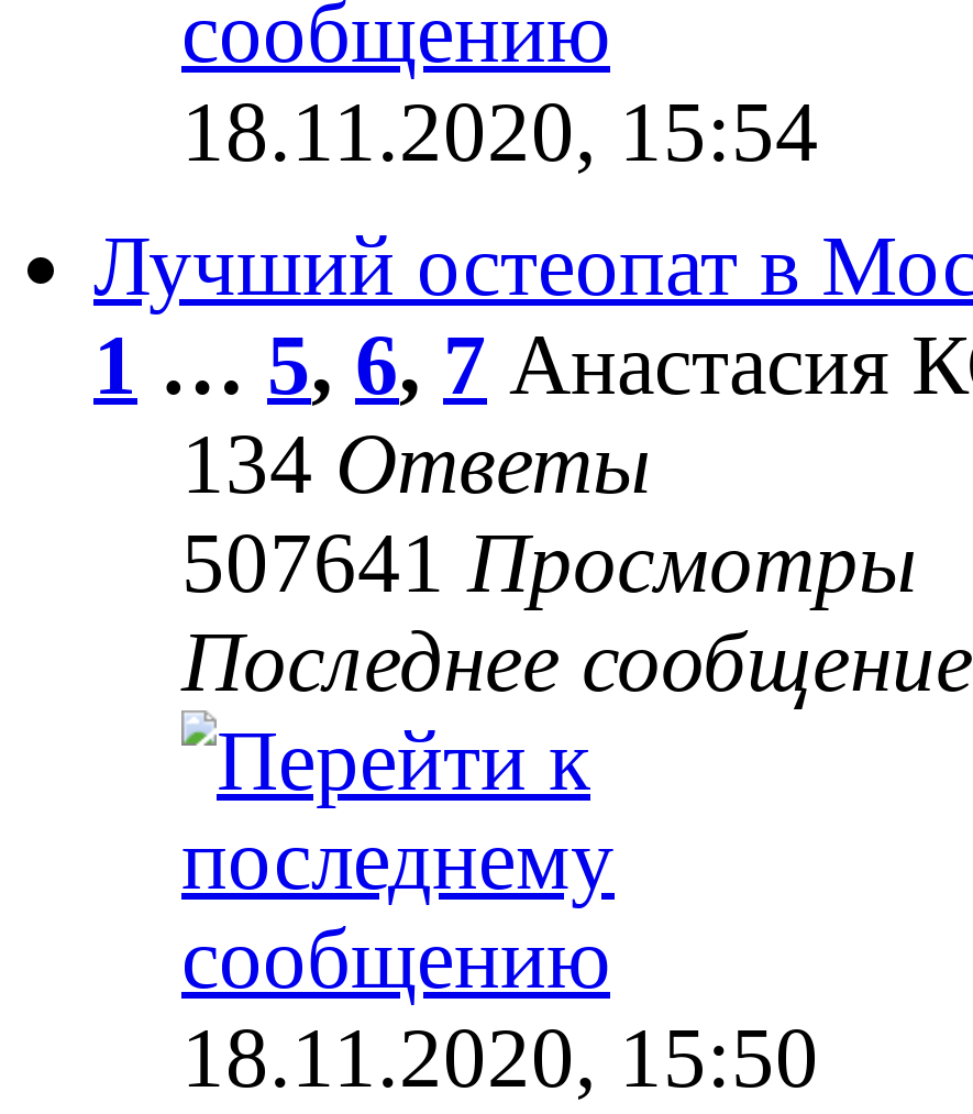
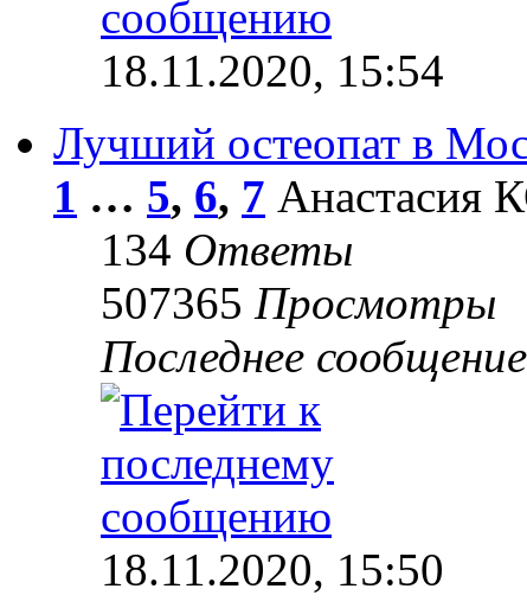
[181,514,916,609] 507641 Просмотры -> [101,277,496,328] 507365 Просмотры

